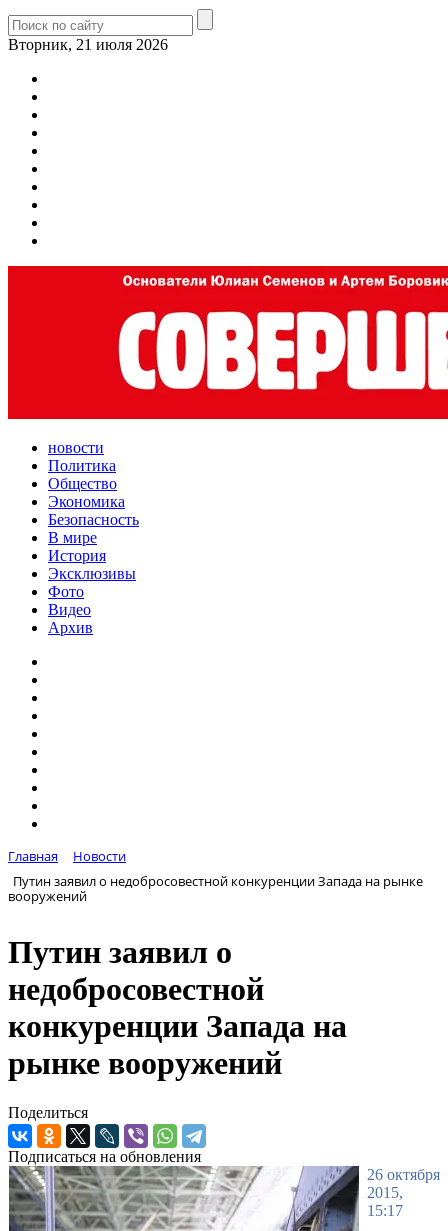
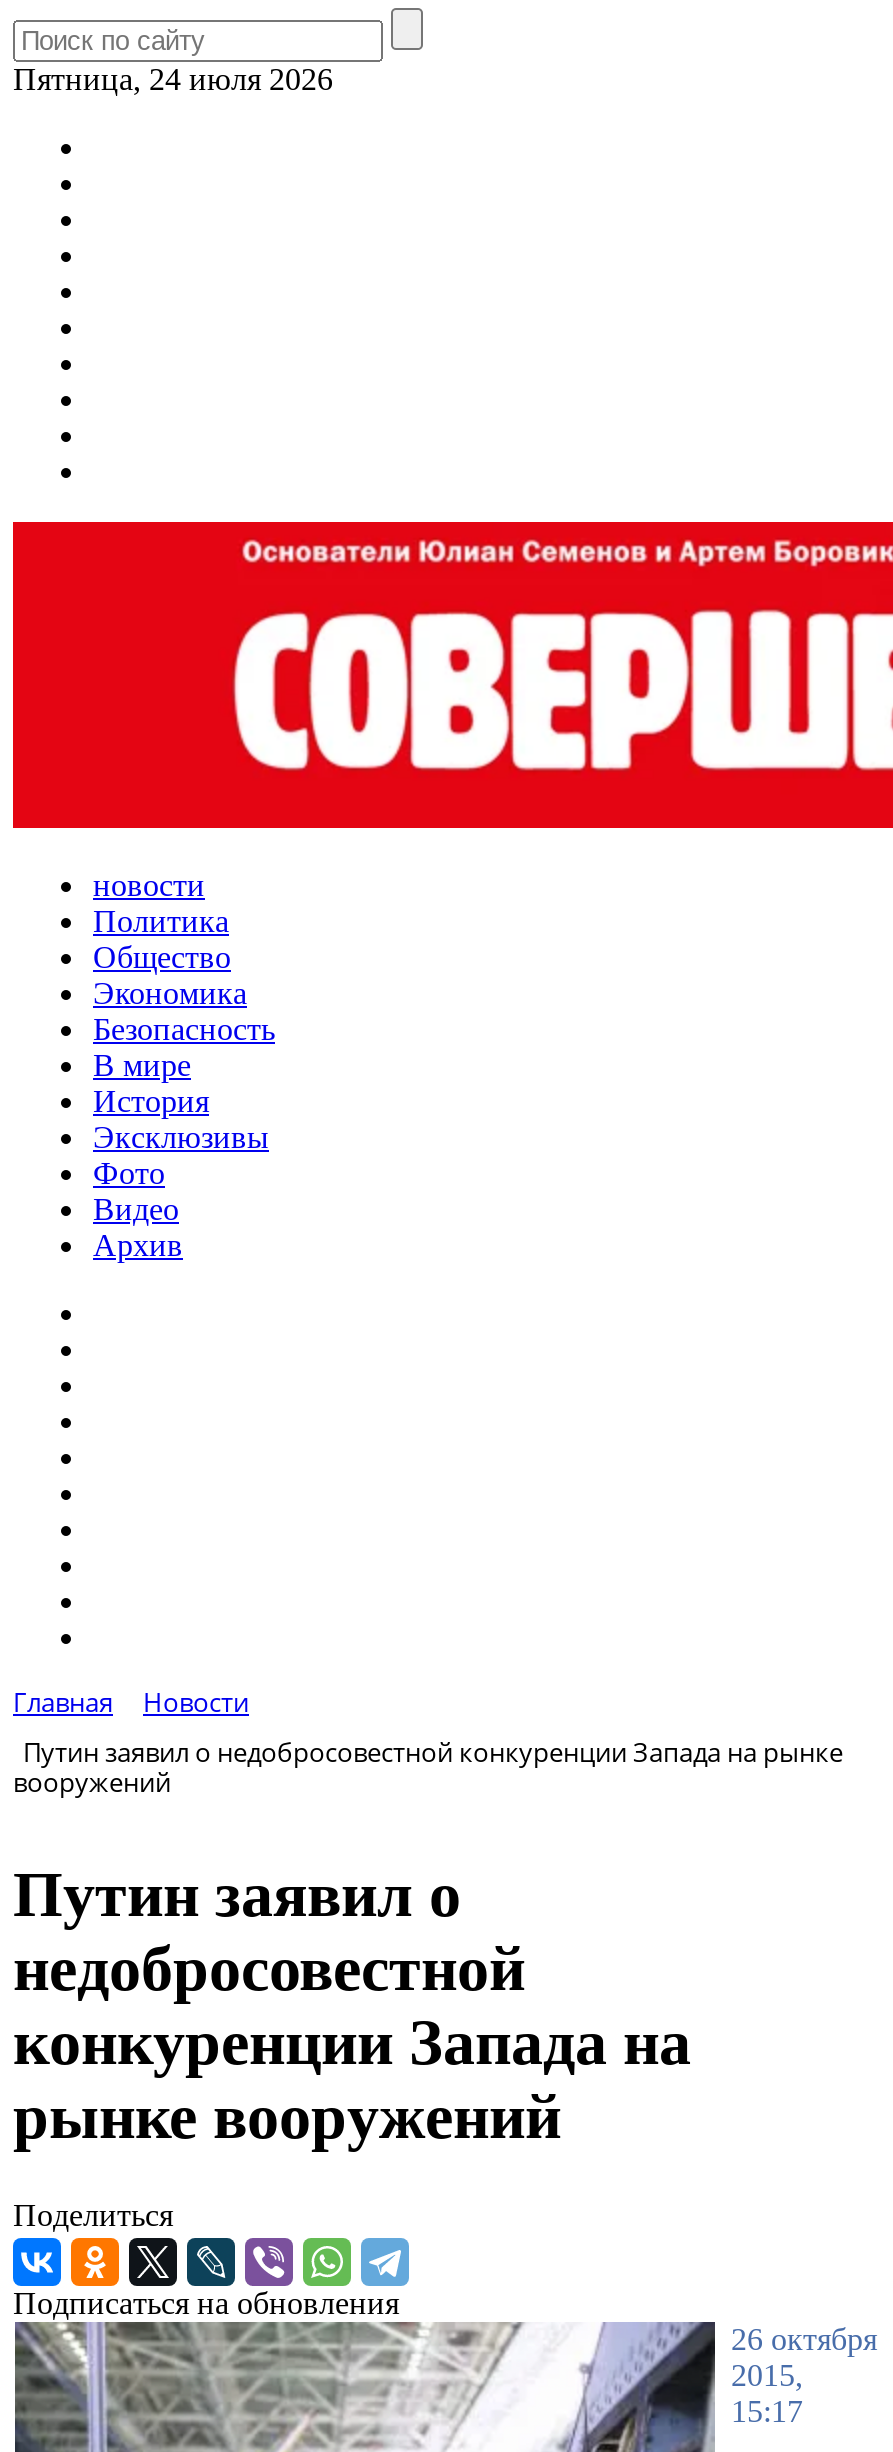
[8,36,168,53] Вторник, 21 июля 2026 -> [13,62,333,96] Пятница, 24 июля 2026

